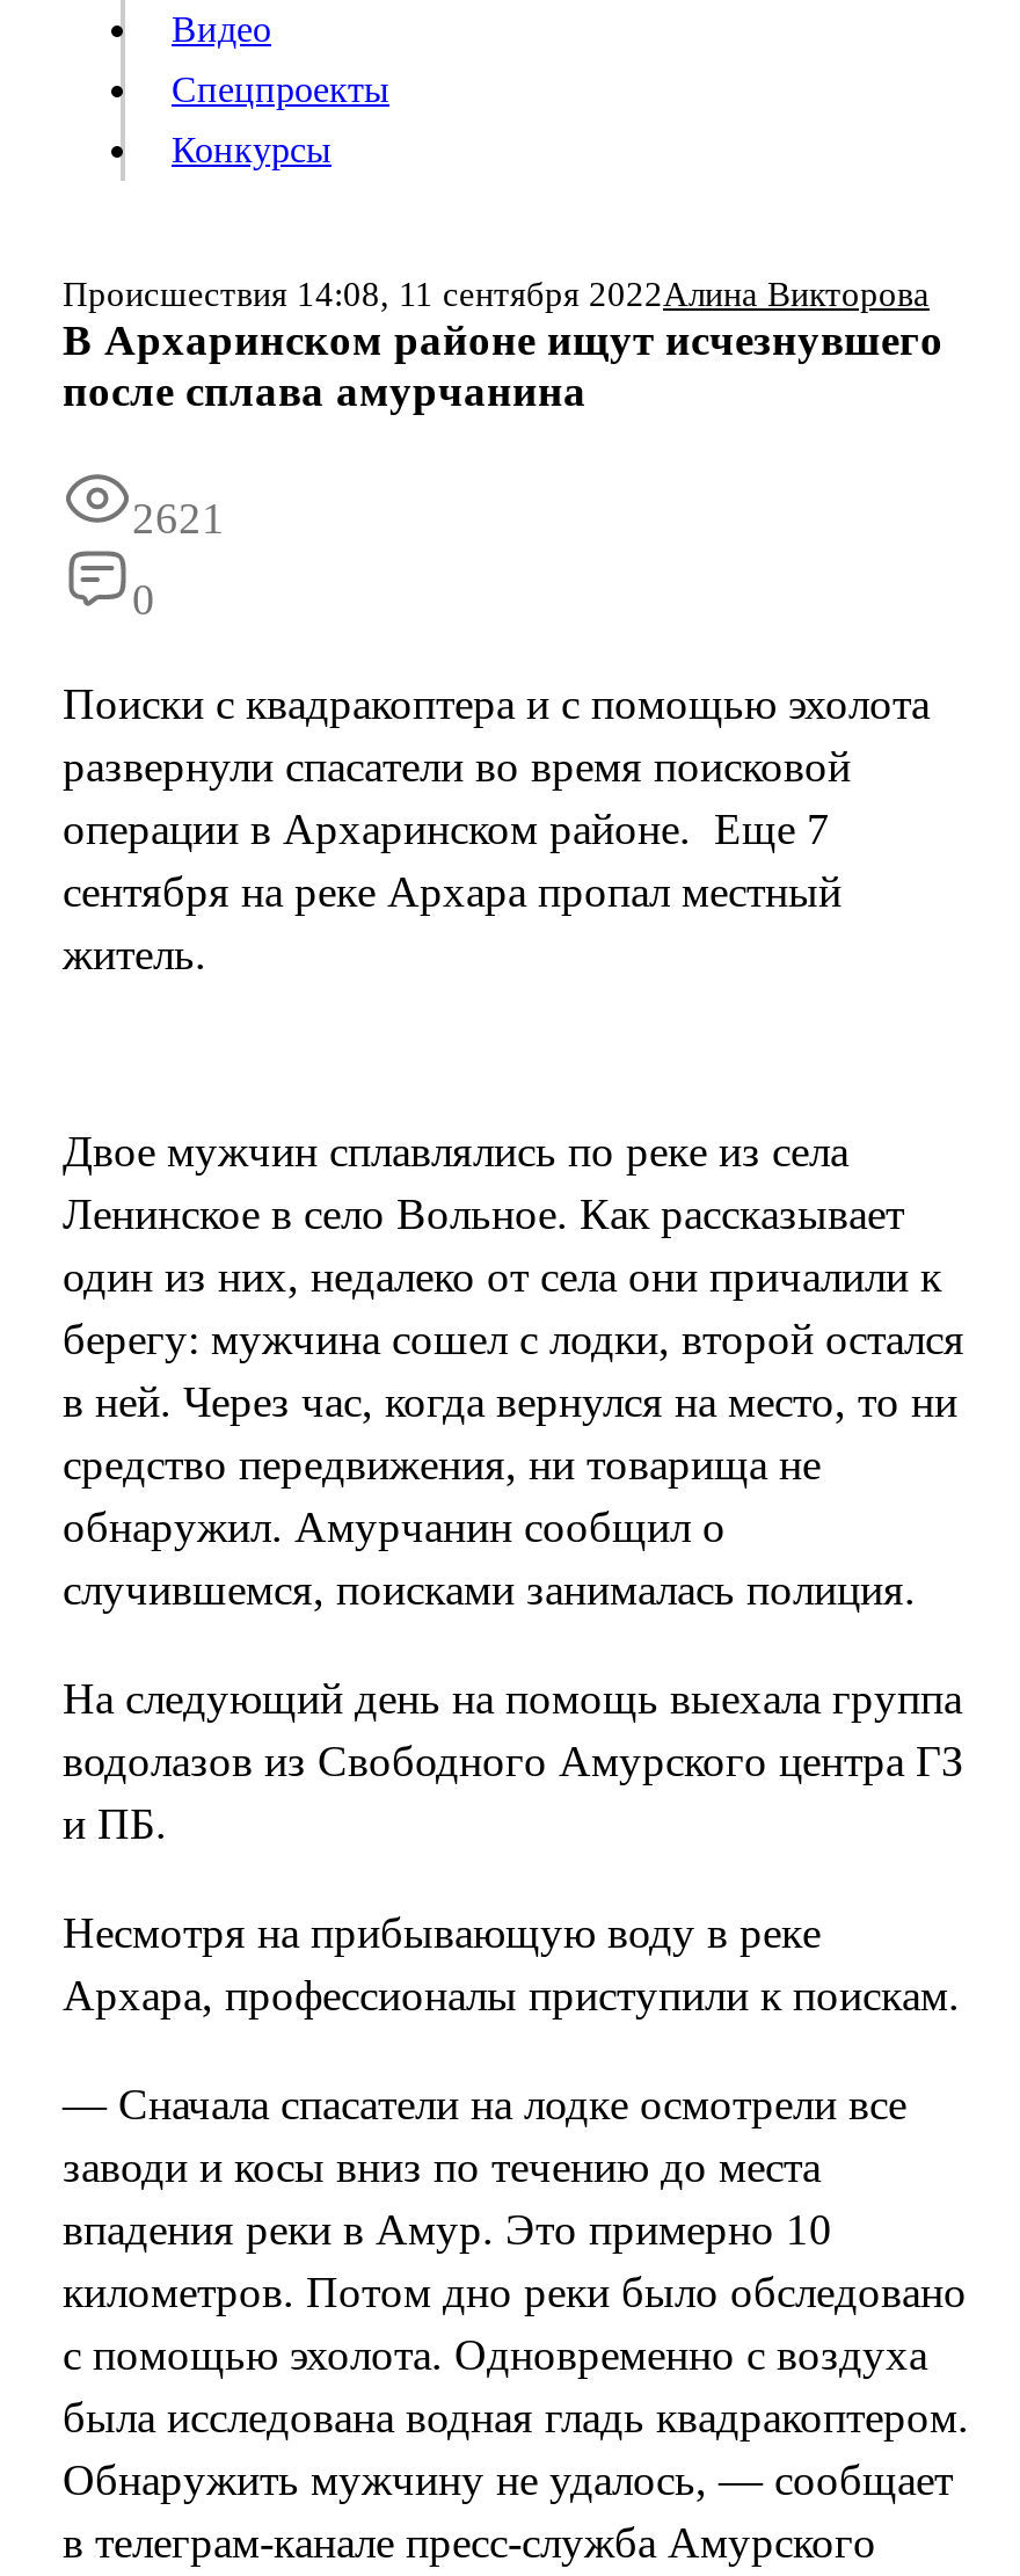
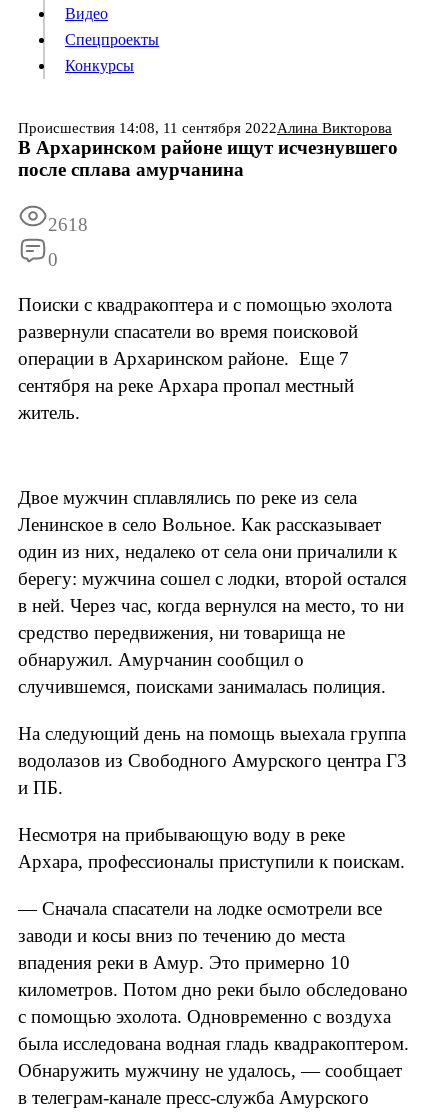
[132,495,225,543] 2621 -> [48,214,88,235] 2618

